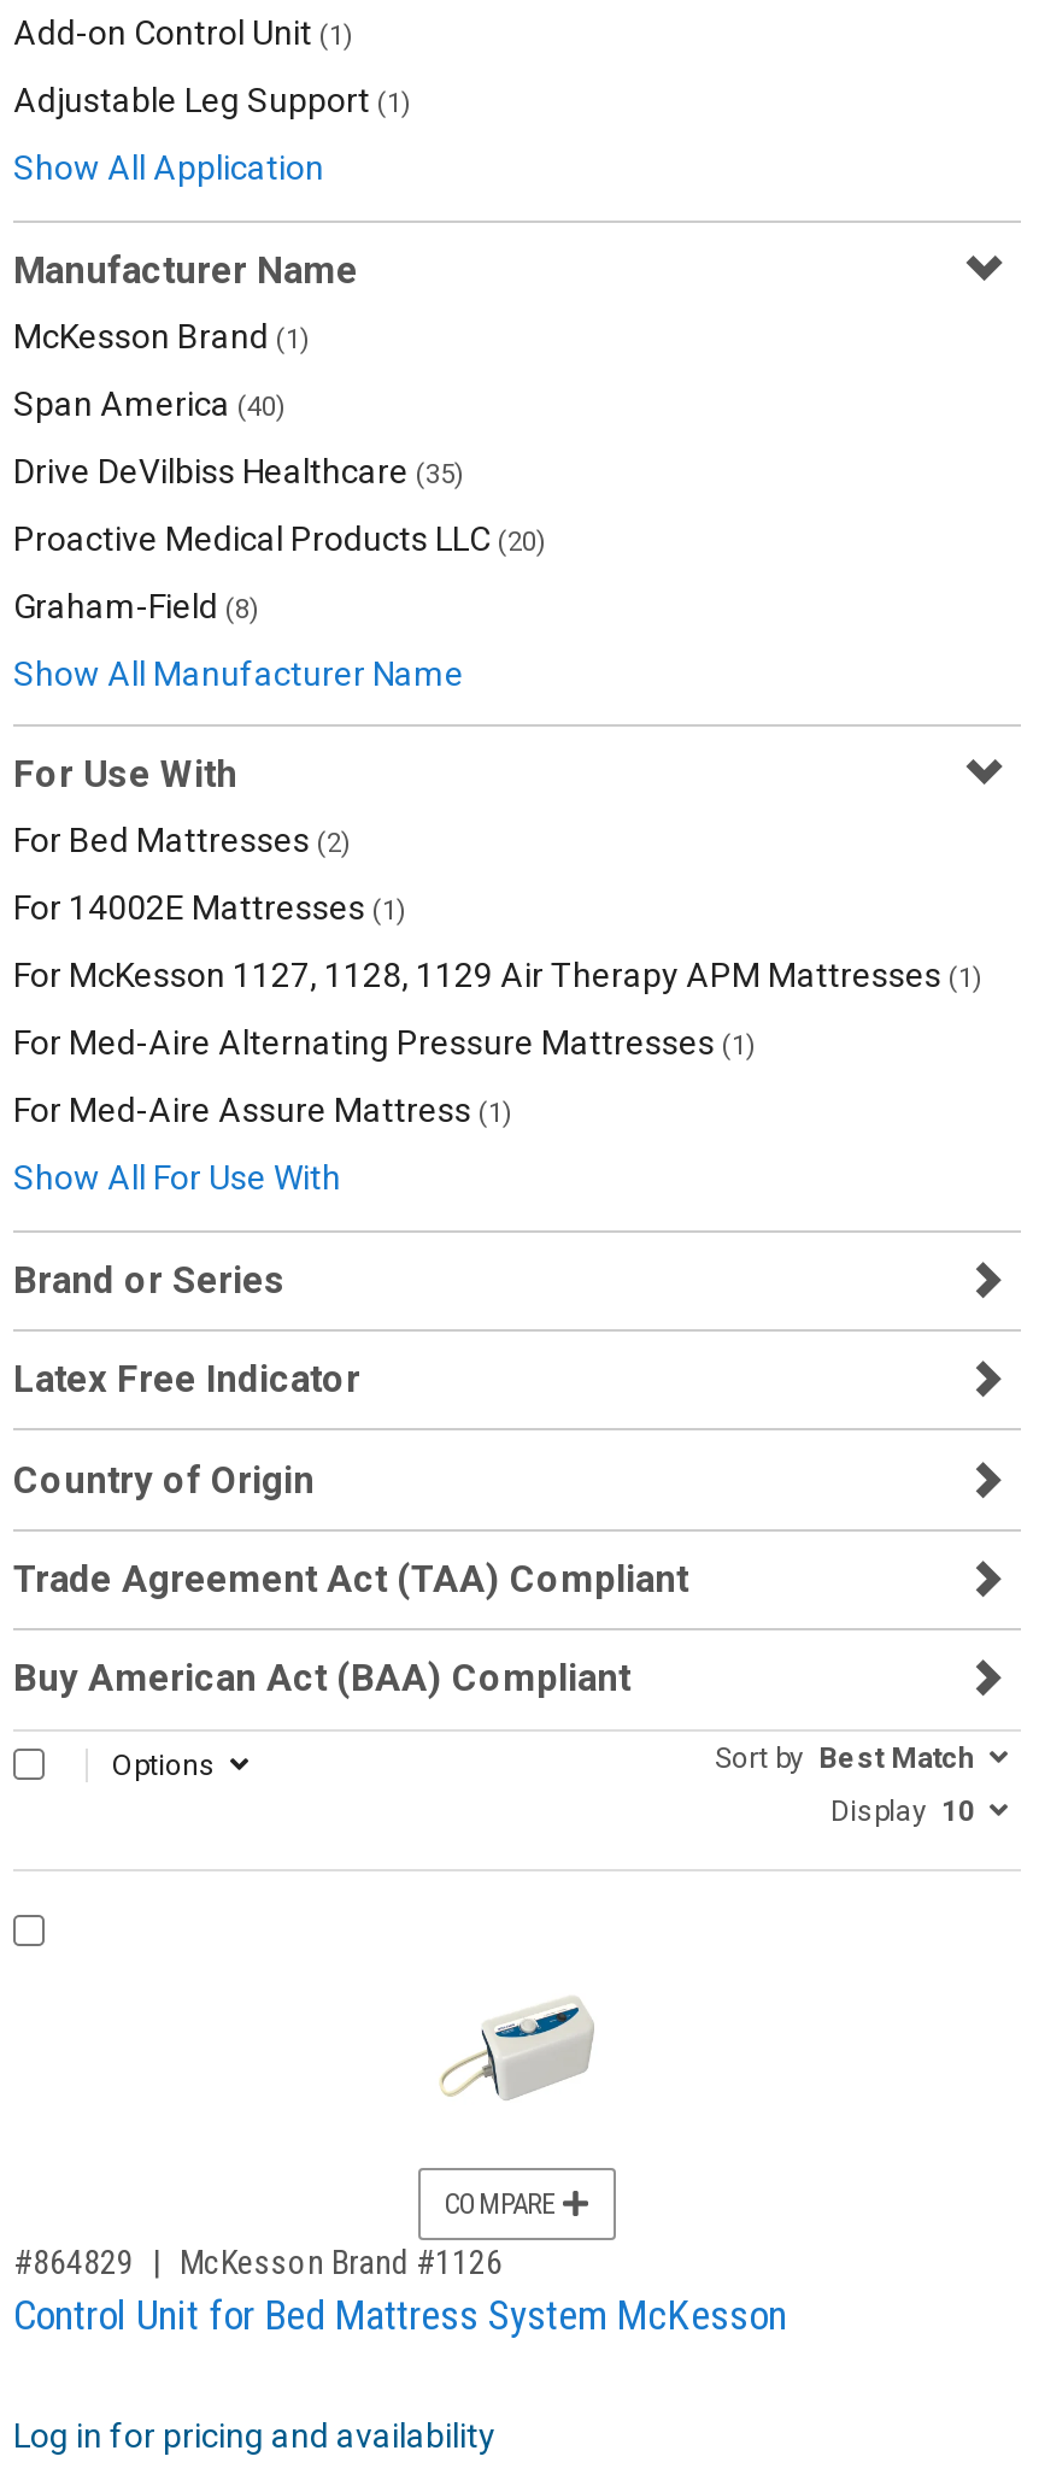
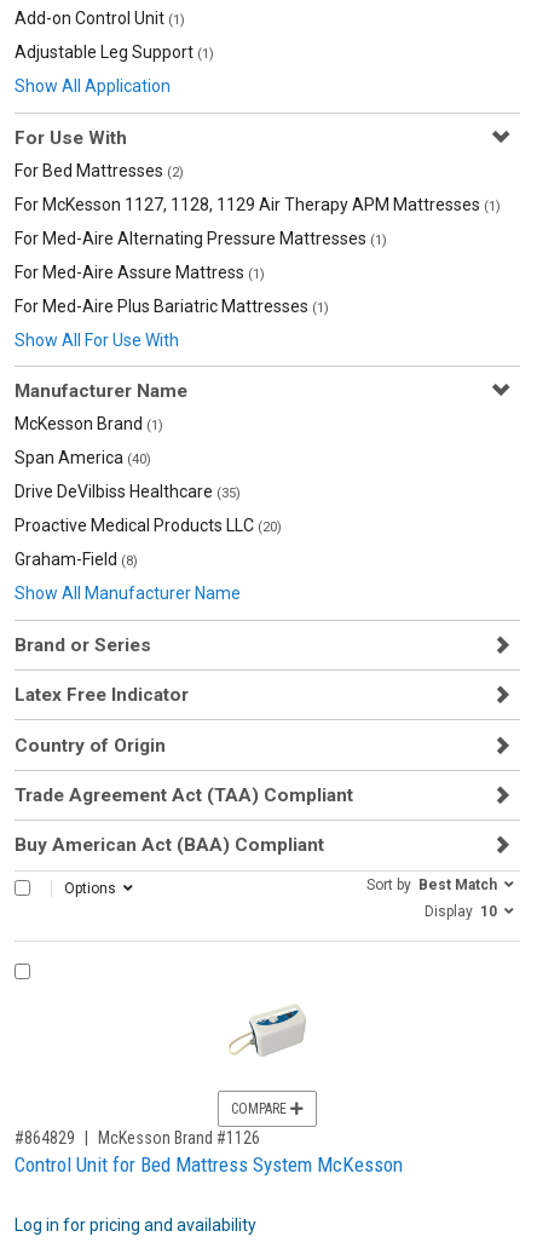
none -> [15,296,329,316] For Med-Aire Plus Bariatric Mattresses (1)
moved [13,250,546,692] -> [15,381,282,603]: Manufacturer Name | McKesson Brand (1) | Span America (40) | Drive DeVilbiss Healthcare (35) | Proactive Medical Products LLC (20) | Graham-Field (8) | Show All Manufacturer Name
moved [13,754,982,1129] -> [15,127,501,282]: For Use With | For Bed Mattresses (2) | For McKesson 1127, 1128, 1129 Air Therapy APM Mattresses (1) | For Med-Aire Alternating Pressure Mattresses (1) | For Med-Aire Assure Mattress (1)
[13,888,406,927] For 14002E Mattresses (1) -> none
moved [13,1158,341,1197] -> [15,330,179,350]: Show All For Use With

